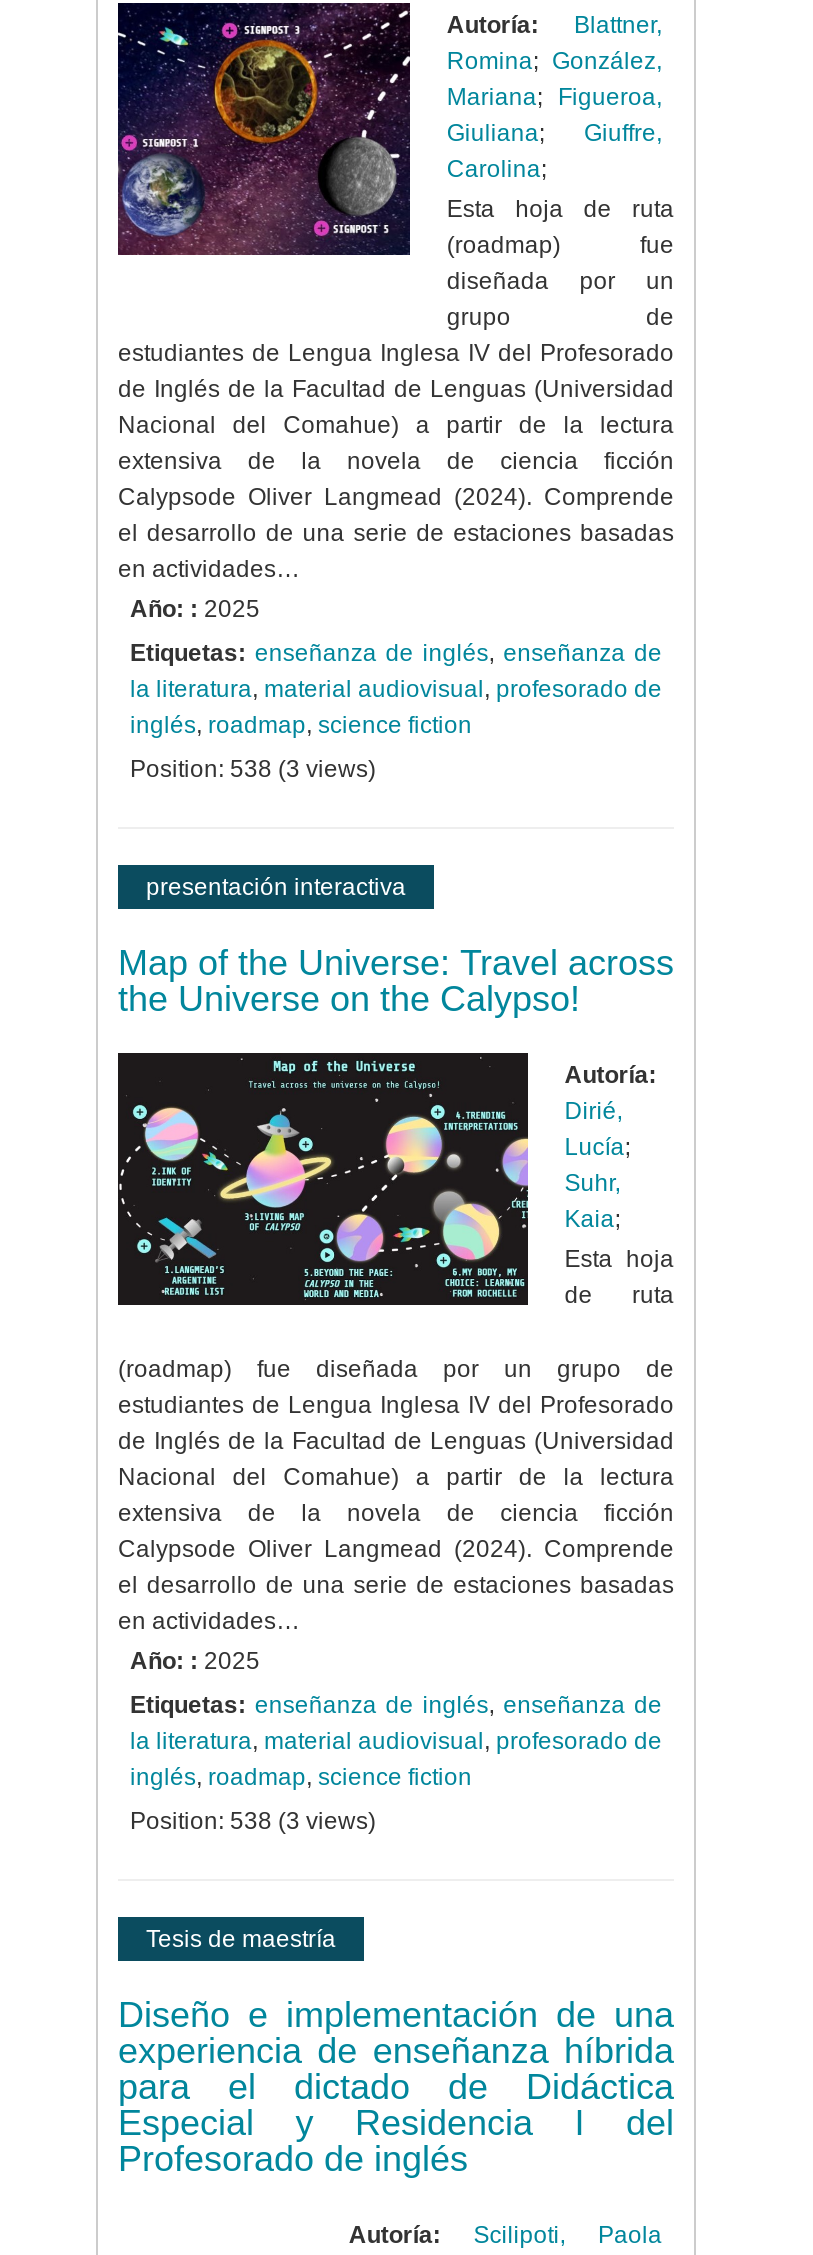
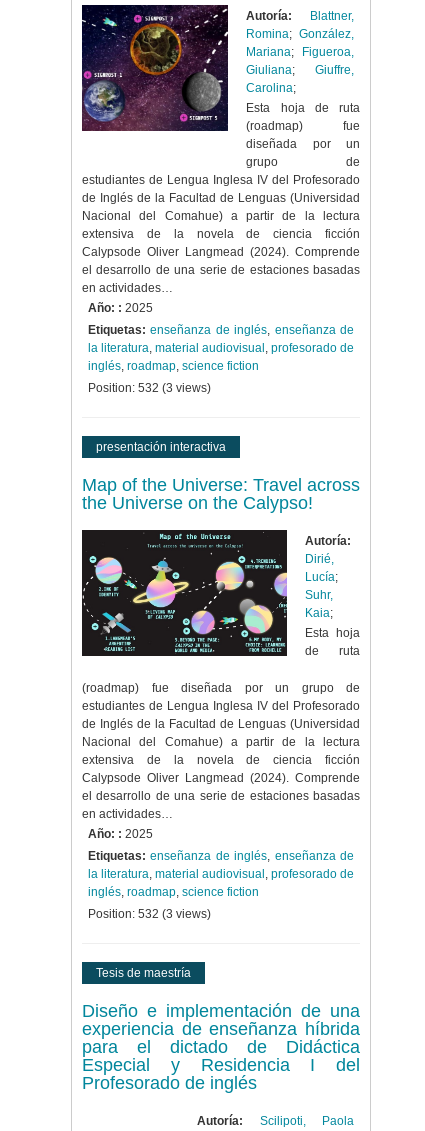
[130,755,376,783] Position: 538 (3 views) -> [88,381,211,395] Position: 532 (3 views)
[130,1807,376,1835] Position: 538 (3 views) -> [88,907,211,921] Position: 532 (3 views)

